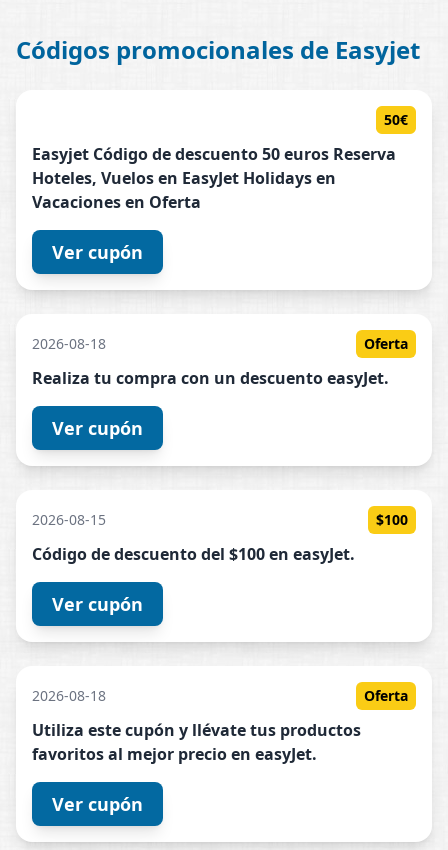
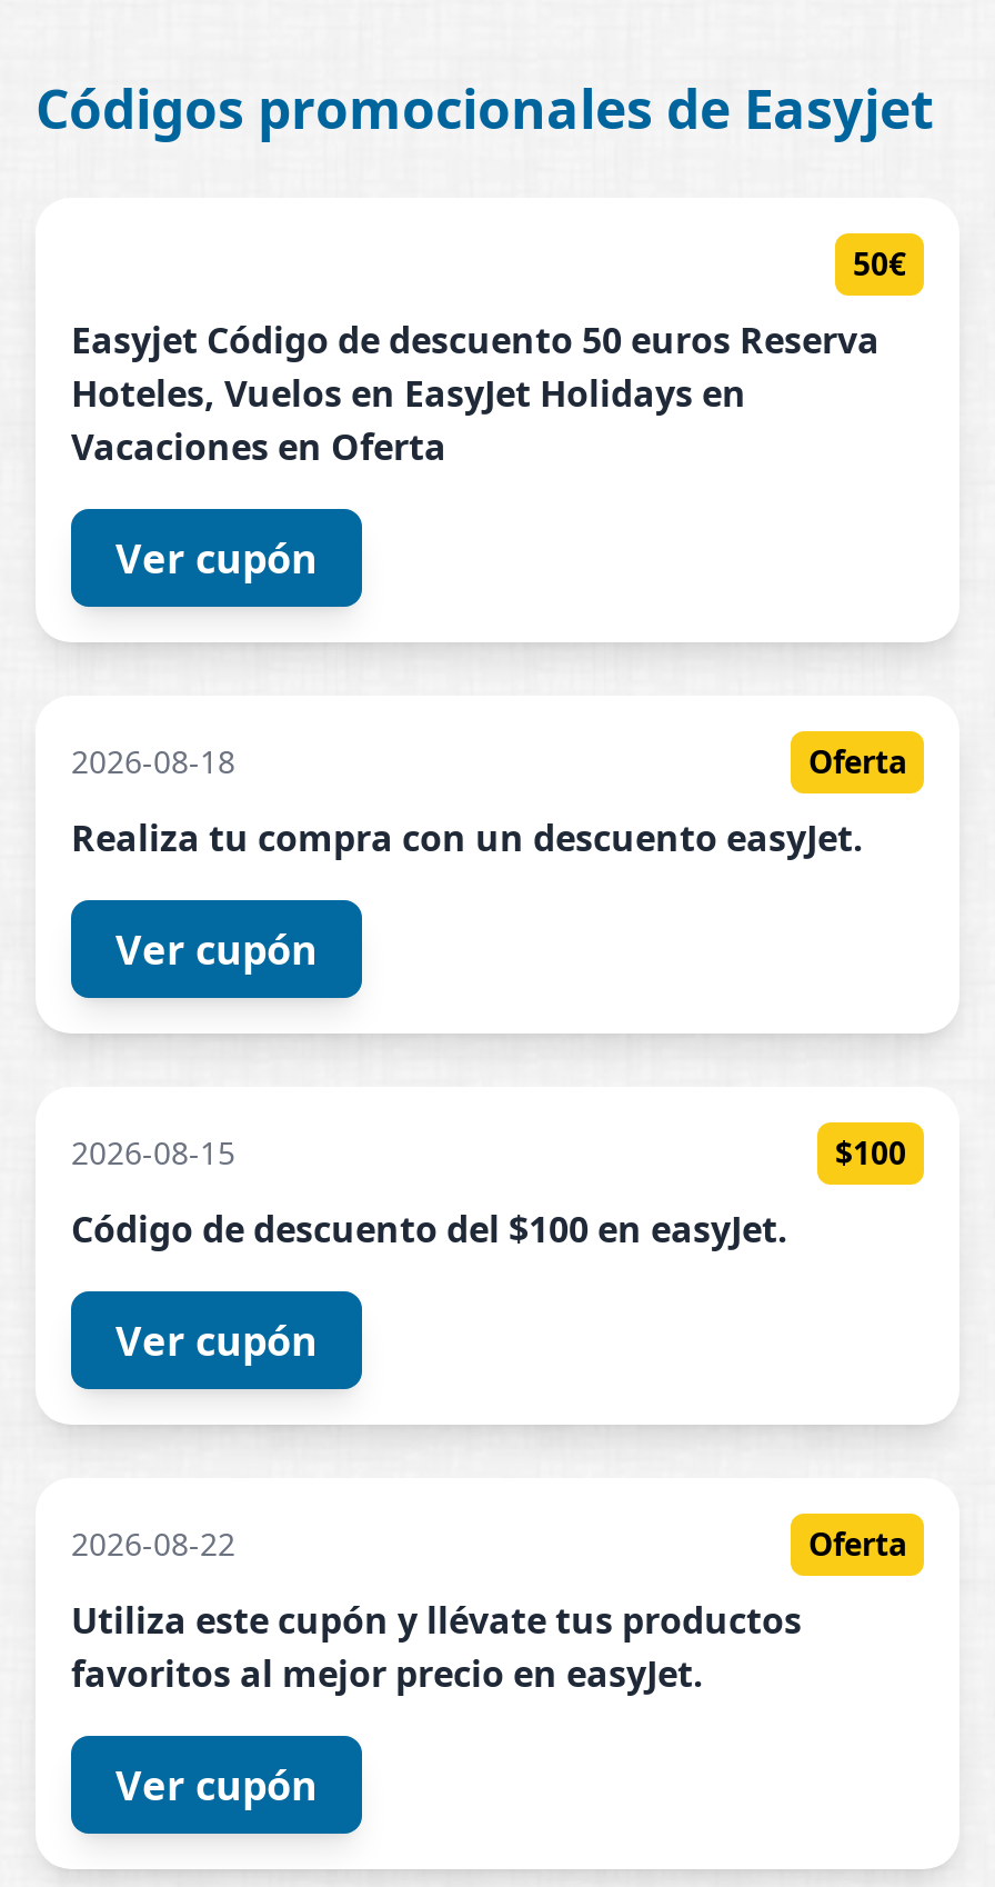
[32,686,106,705] 2026-08-18 -> [71,1522,235,1565] 2026-08-22

